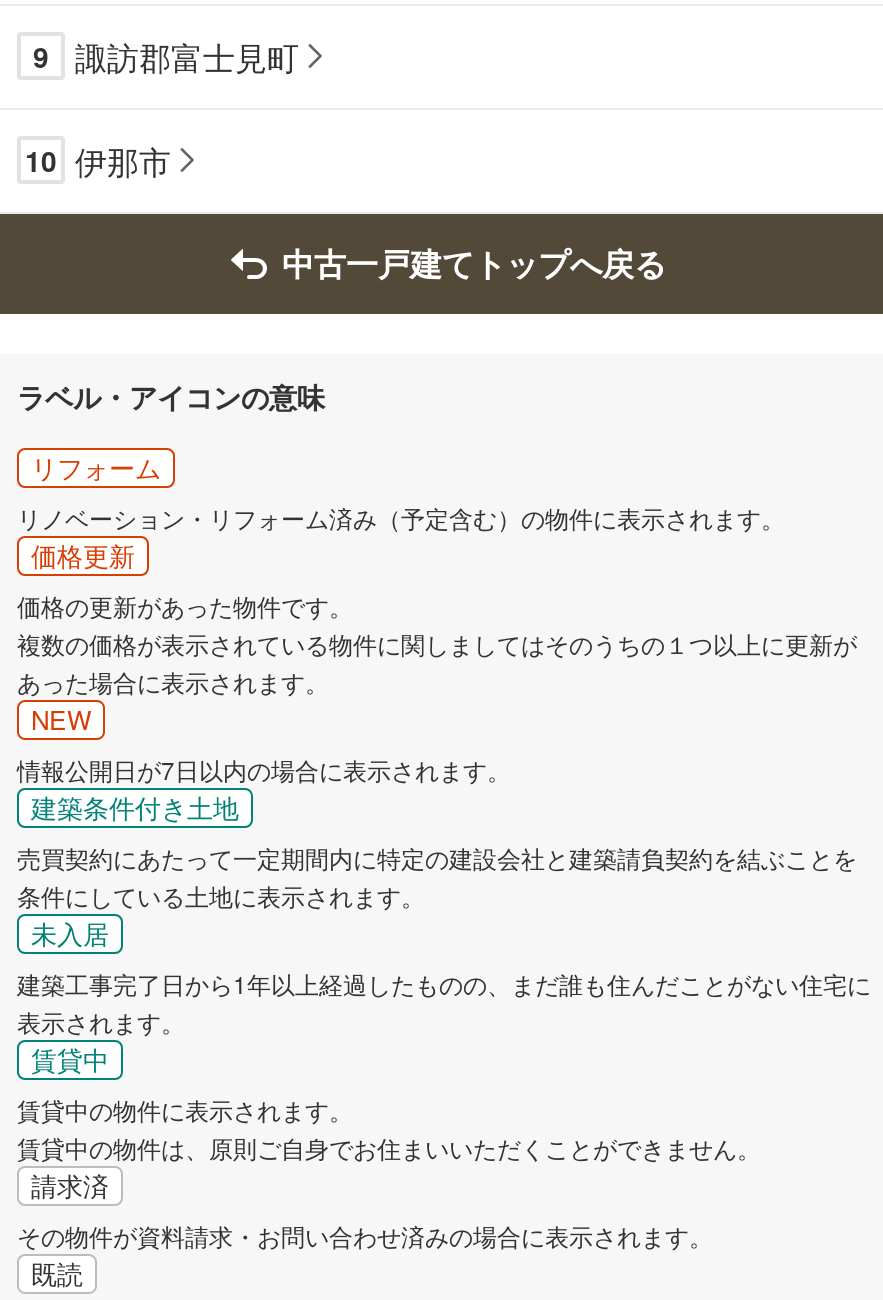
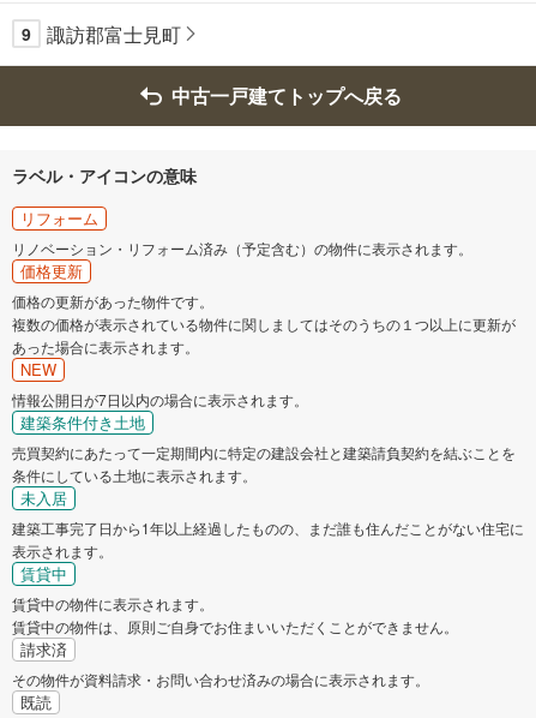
[25,138,171,184] 10 伊那市 -> none

